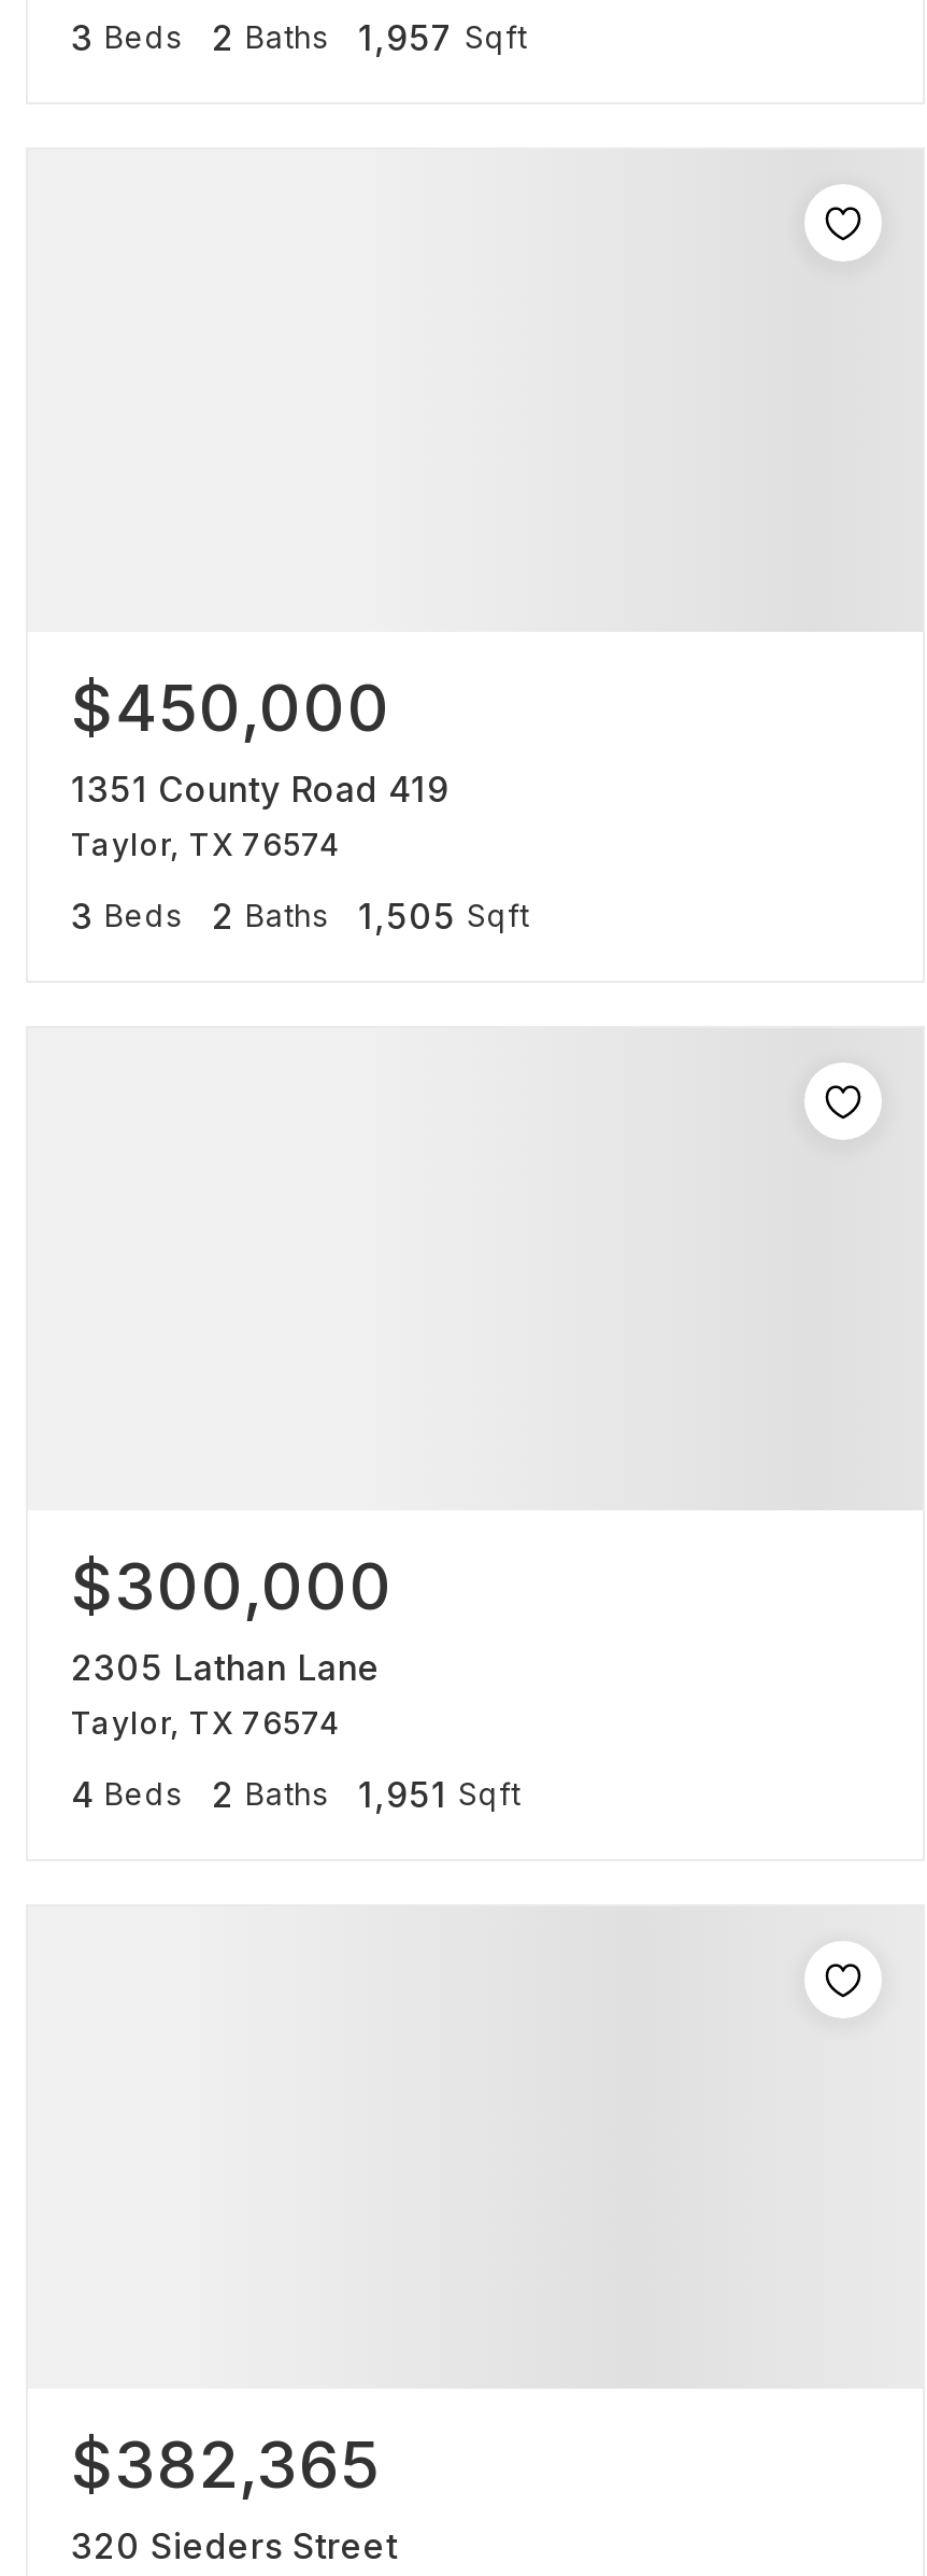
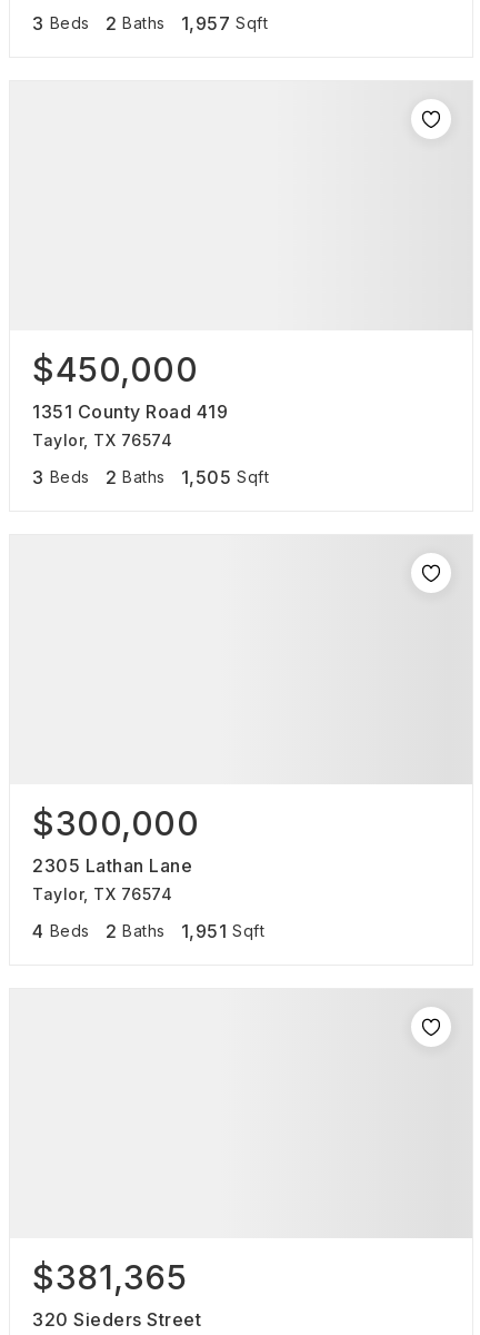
[71,2425,381,2503] $382,365 -> [32,1257,187,1297] $381,365

